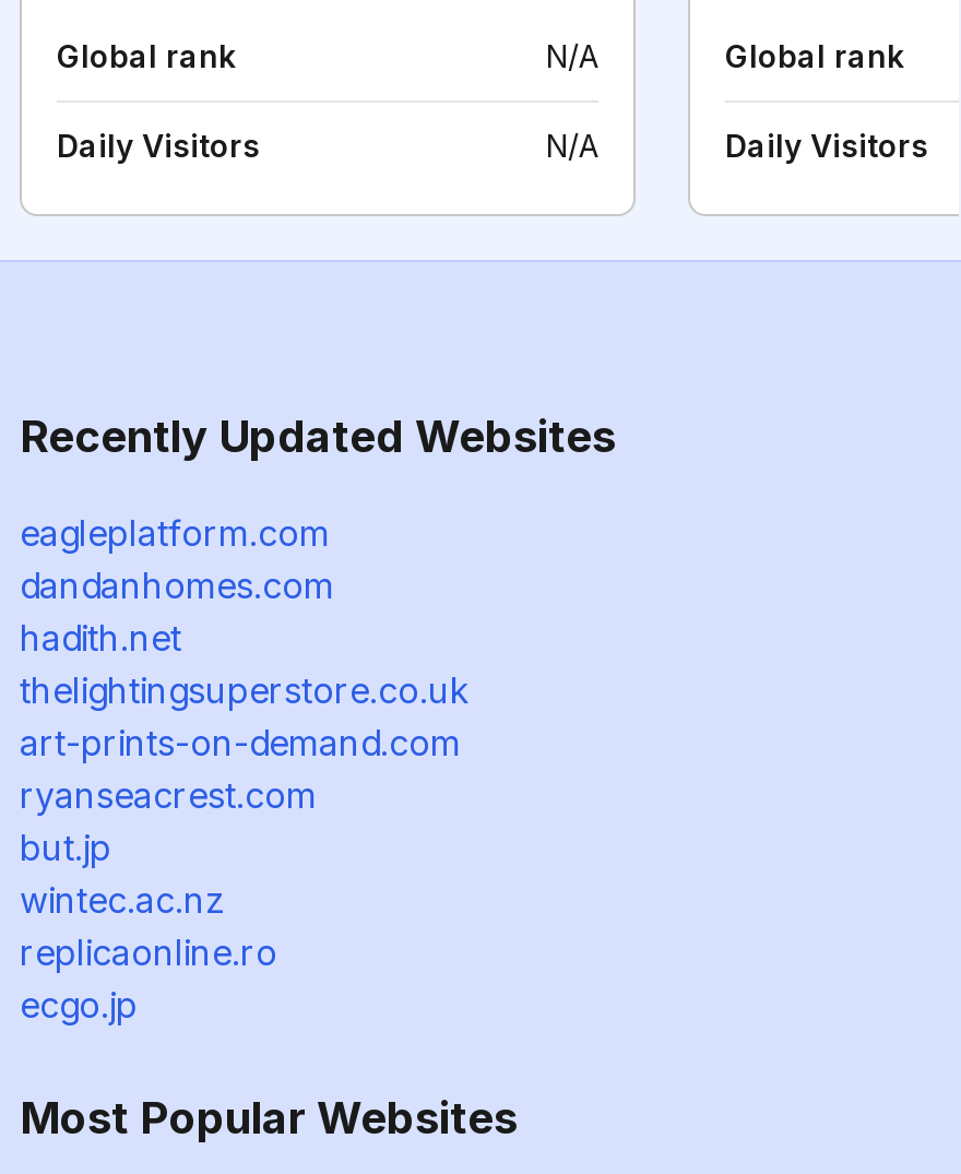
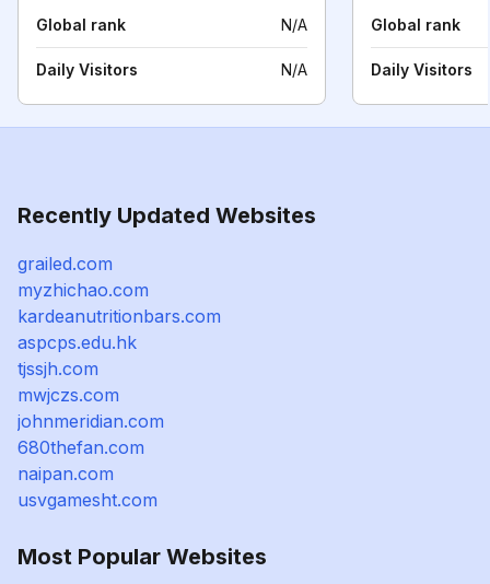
[20,511,470,1027] eagleplatform.com | dandanhomes.com | hadith.net | thelightingsuperstore.co.uk | art-prints-on-demand.com | ryanseacrest.com | but.jp | wintec.ac.nz | replicaonline.ro | ecgo.jp -> [17,253,221,511] grailed.com | myzhichao.com | kardeanutritionbars.com | aspcps.edu.hk | tjssjh.com | mwjczs.com | johnmeridian.com | 680thefan.com | naipan.com | usvgamesht.com

